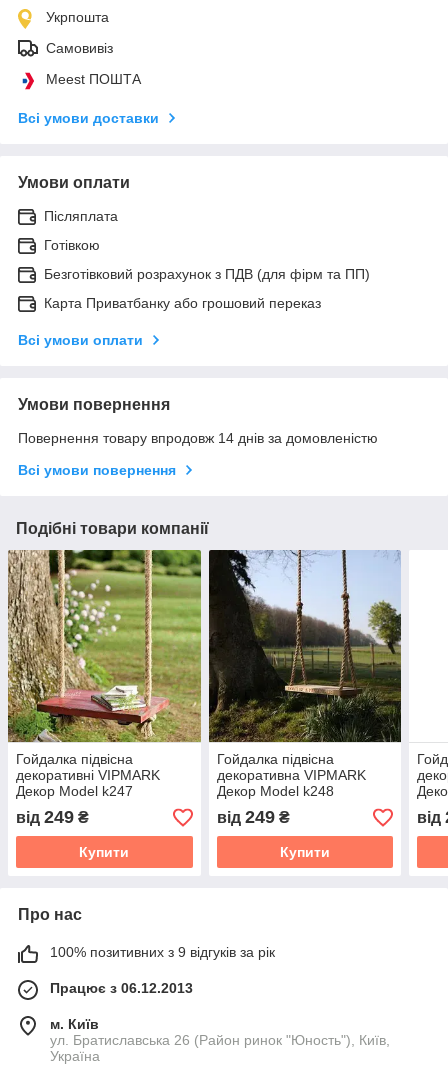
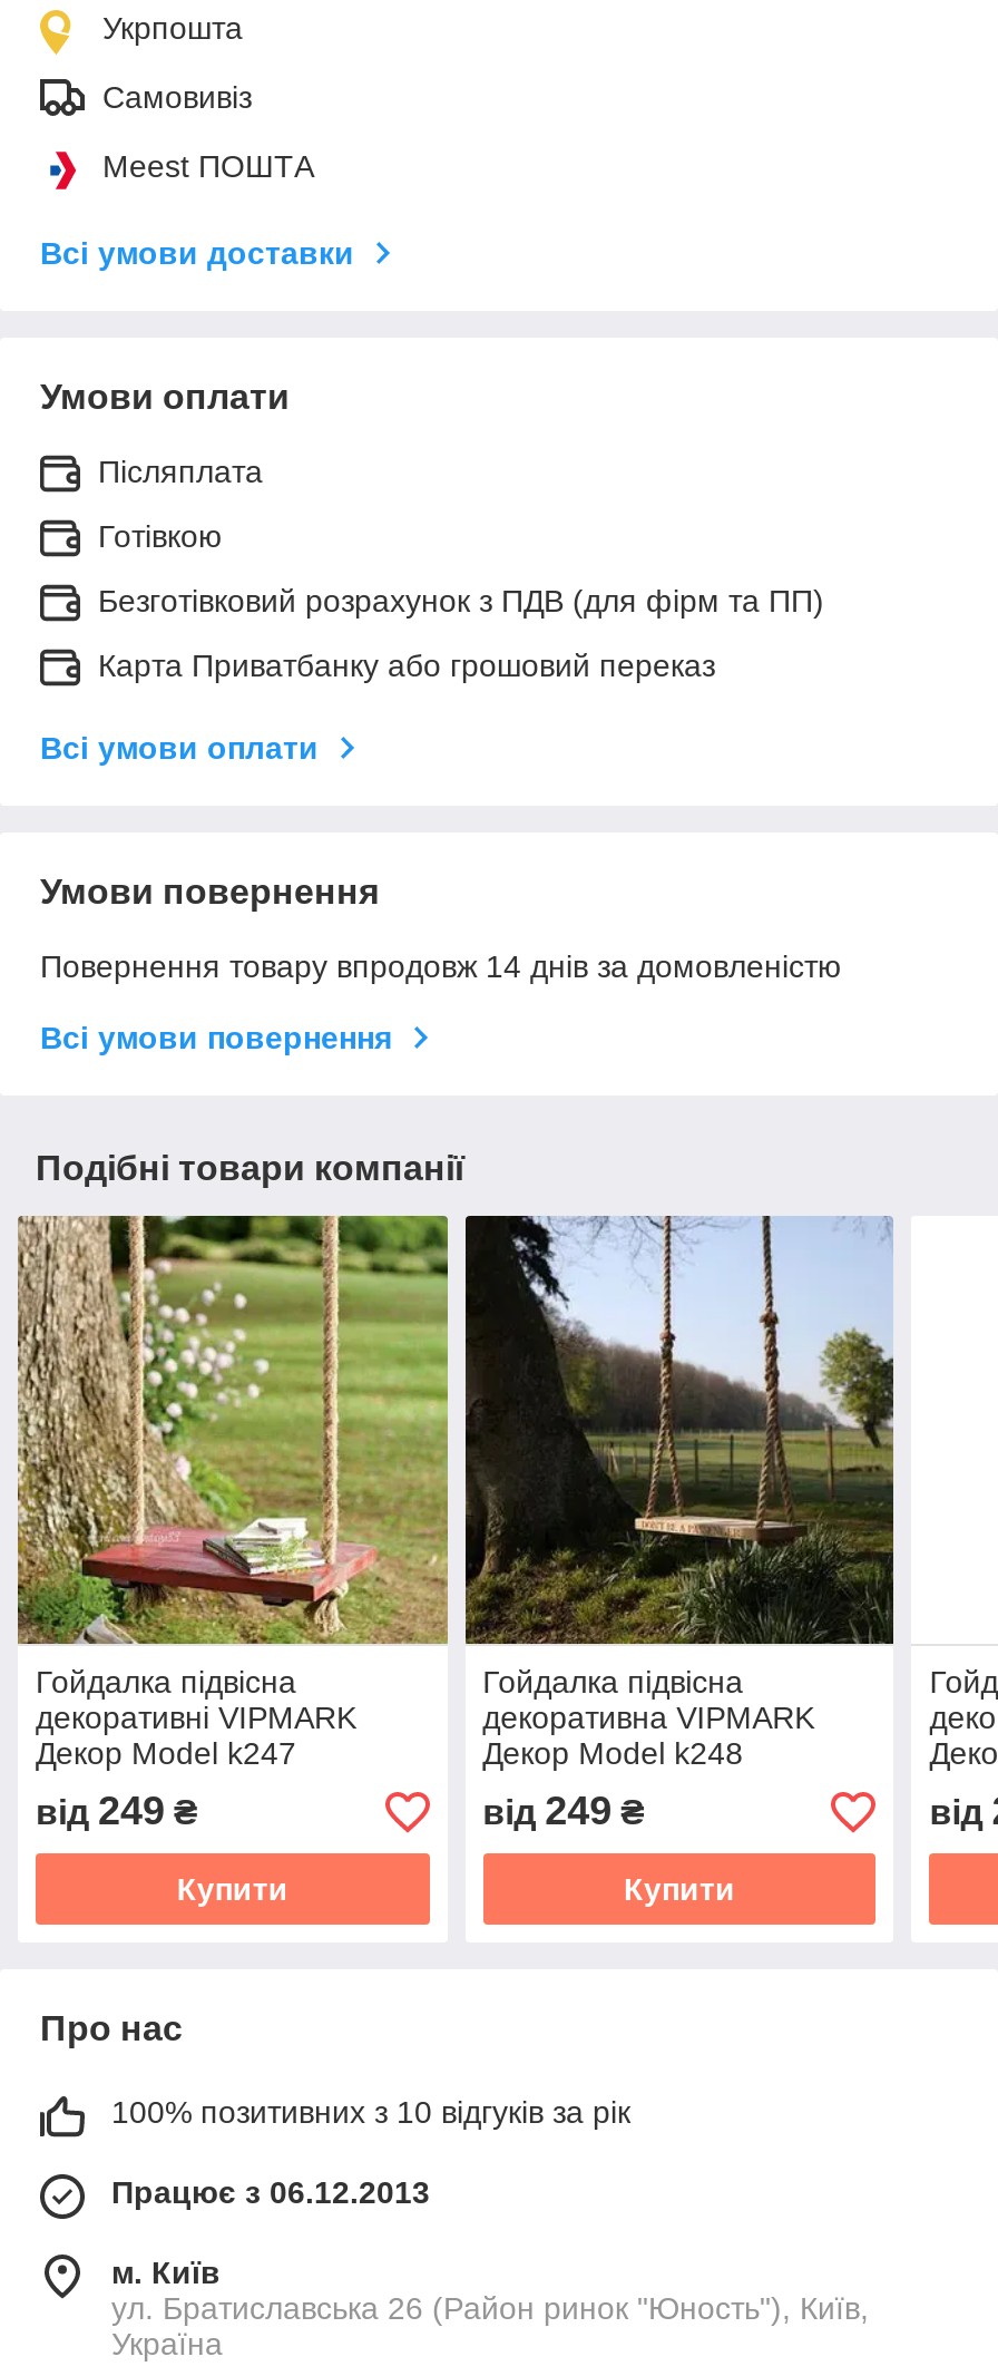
[50,944,275,960] 100% позитивних з 9 відгуків за рік -> [111,2095,630,2131] 100% позитивних з 10 відгуків за рік

